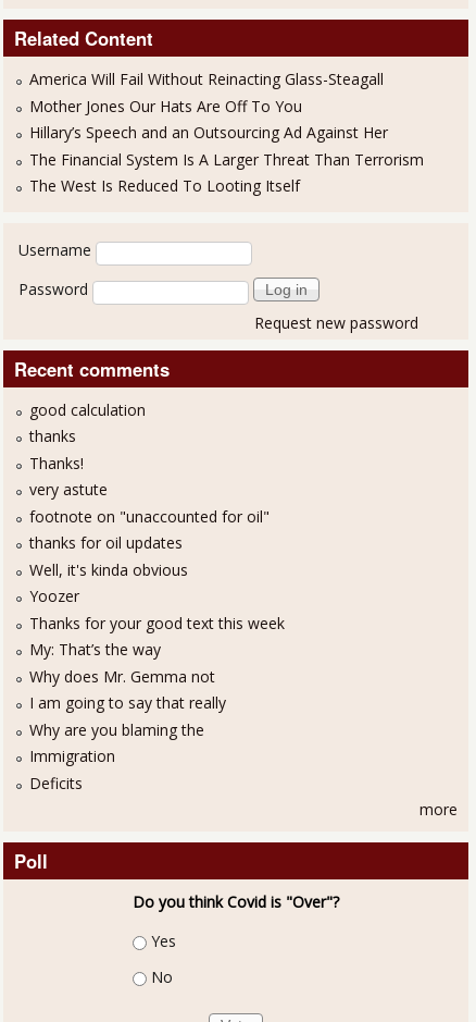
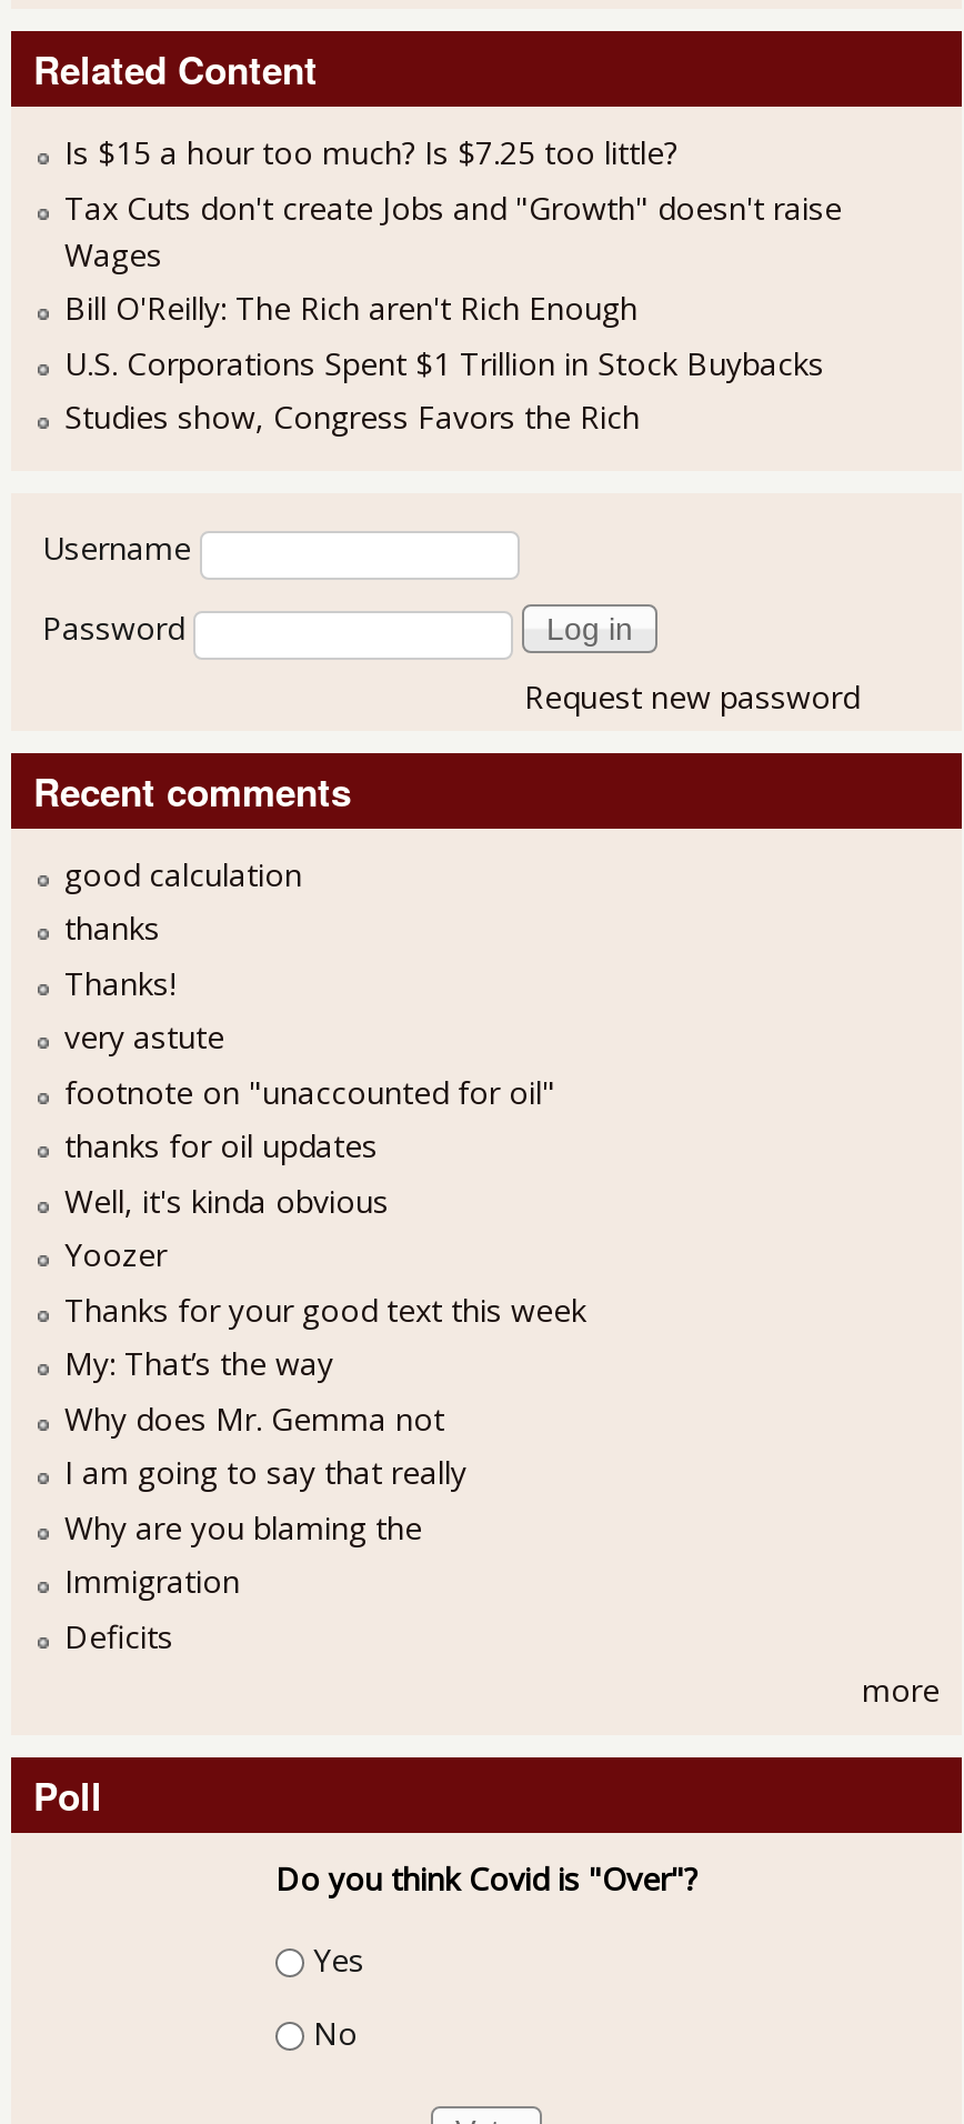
[29,69,424,196] America Will Fail Without Reinacting Glass-Steagall | Mother Jones Our Hats Are Off To You | Hillary’s Speech and an Outsourcing Ad Against Her | The Financial System Is A Larger Threat Than Terrorism | The West Is Reduced To Looting Itself -> [64,132,842,438] Is $15 a hour too much? Is $7.25 too little? | Tax Cuts don't create Jobs and "Growth" doesn't raise | Wages | Bill O'Reilly: The Rich aren't Rich Enough | U.S. Corporations Spent $1 Trillion in Stock Buybacks | Studies show, Congress Favors the Rich

